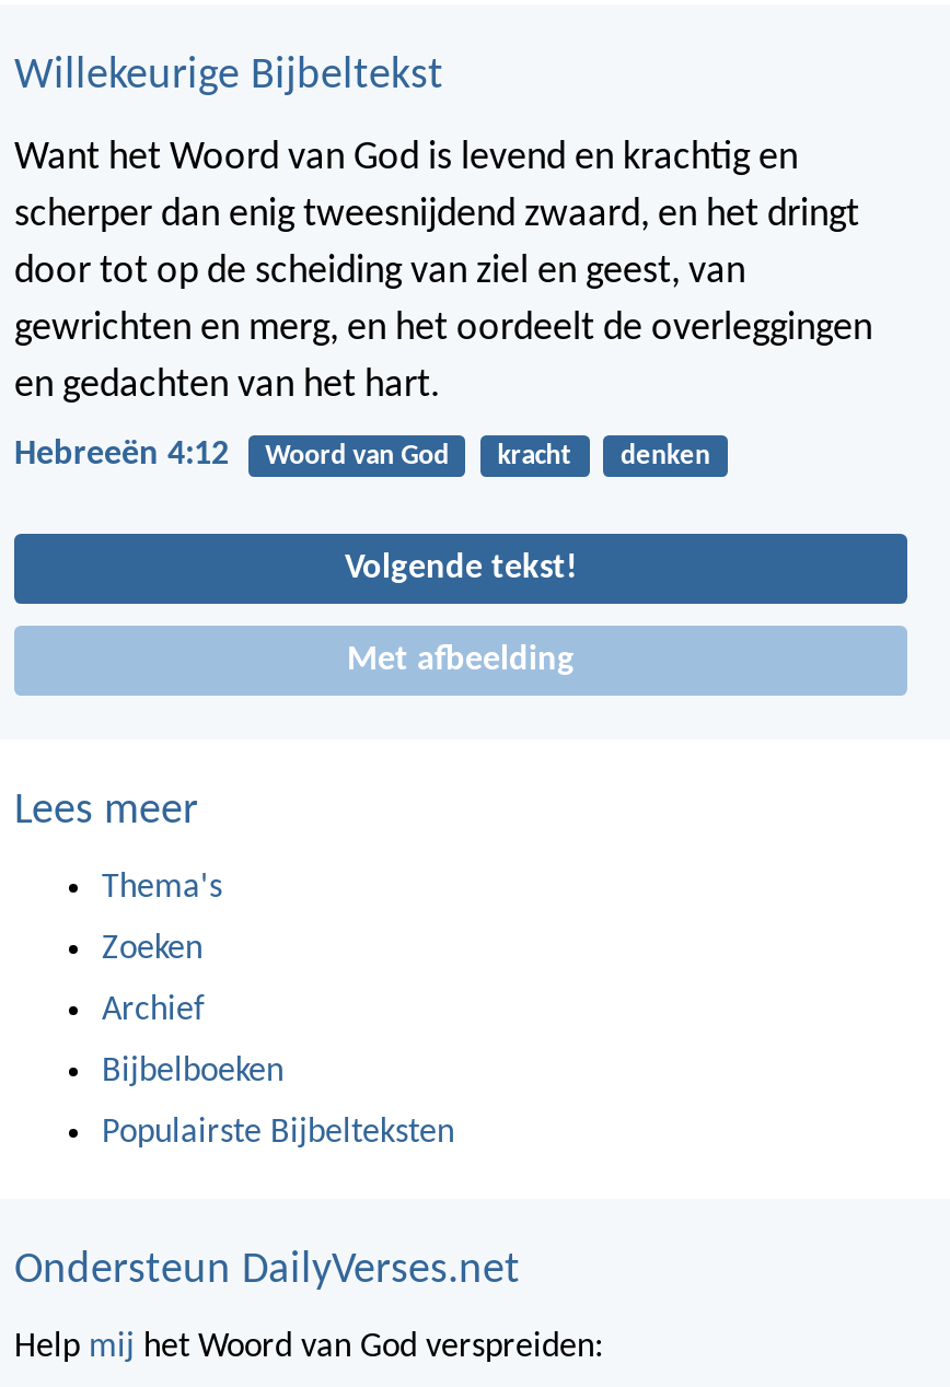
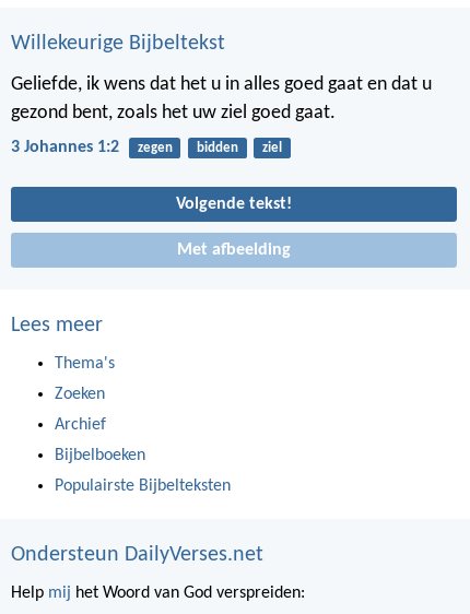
[14,137,872,406] Want het Woord van God is levend en krachtig en | scherper dan enig tweesnijdend zwaard, en het dringt | door tot op de scheiding van ziel en geest, van | gewrichten en merg, en het oordeelt de overleggingen | en gedachten van het hart. -> [11,74,432,123] Geliefde, ik wens dat het u in alles goed gaat en dat u | gezond bent, zoals het uw ziel goed gaat.
[14,437,710,472] Hebreeën 4:12 | Woord van God | kracht | denken -> [11,139,282,156] 3 Johannes 1:2 | zegen | bidden | ziel

